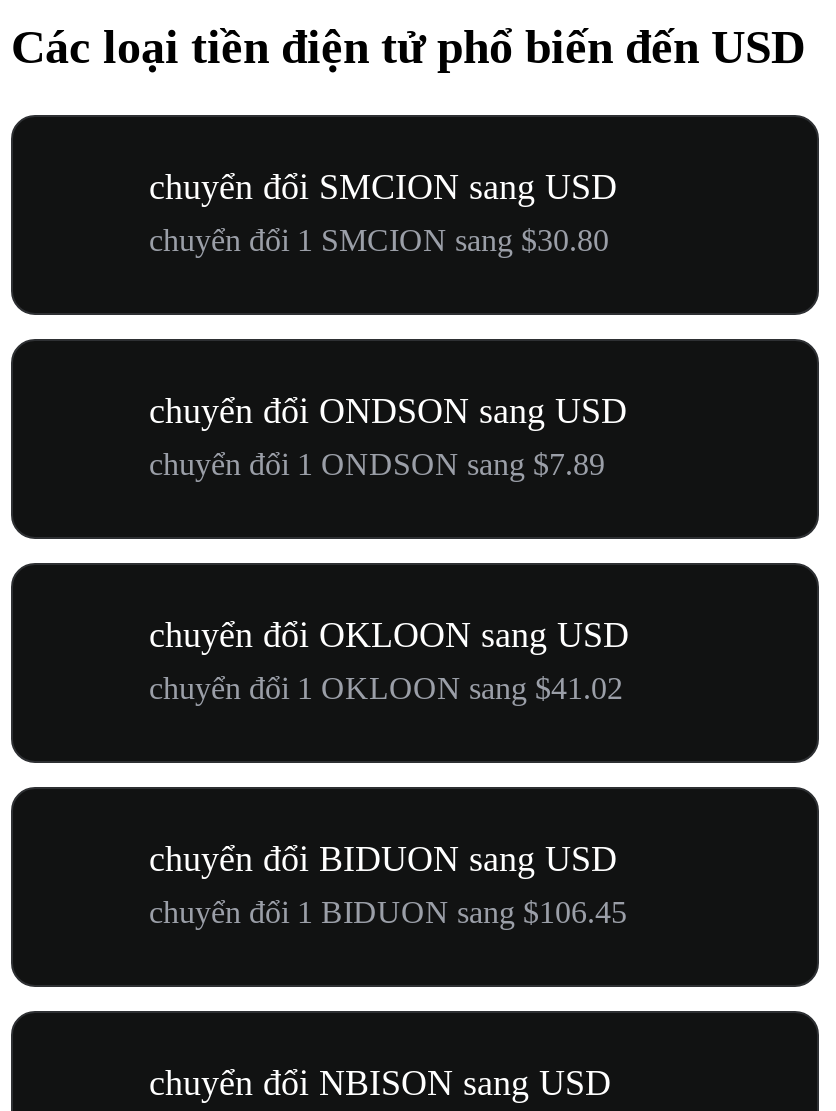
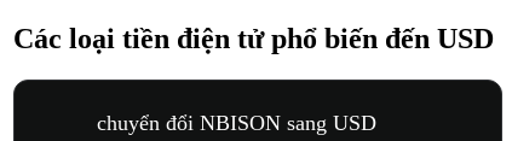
[149,166,617,256] chuyển đổi SMCION sang USD | chuyển đổi 1 SMCION sang $30.80 -> none
[149,390,627,480] chuyển đổi ONDSON sang USD | chuyển đổi 1 ONDSON sang $7.89 -> none
[149,614,629,704] chuyển đổi OKLOON sang USD | chuyển đổi 1 OKLOON sang $41.02 -> none
[149,838,627,928] chuyển đổi BIDUON sang USD | chuyển đổi 1 BIDUON sang $106.45 -> none

